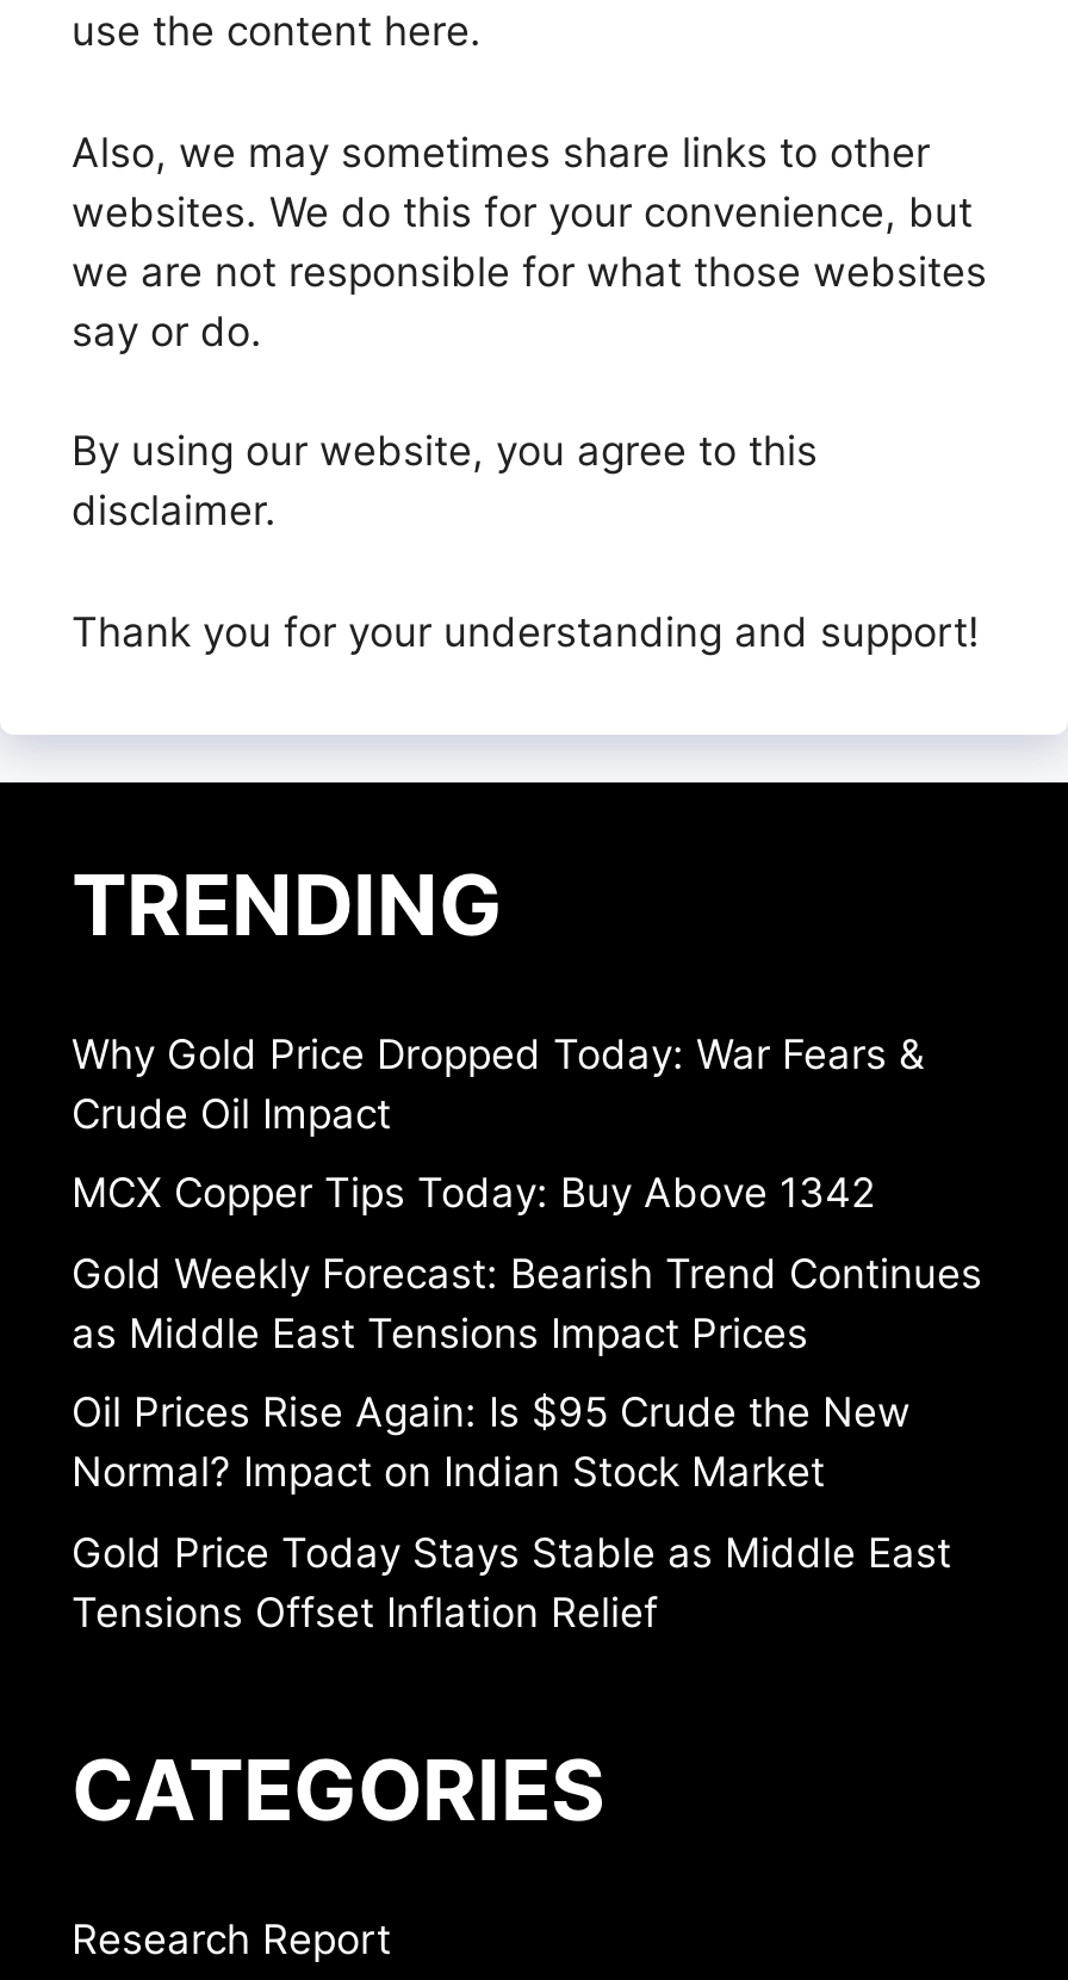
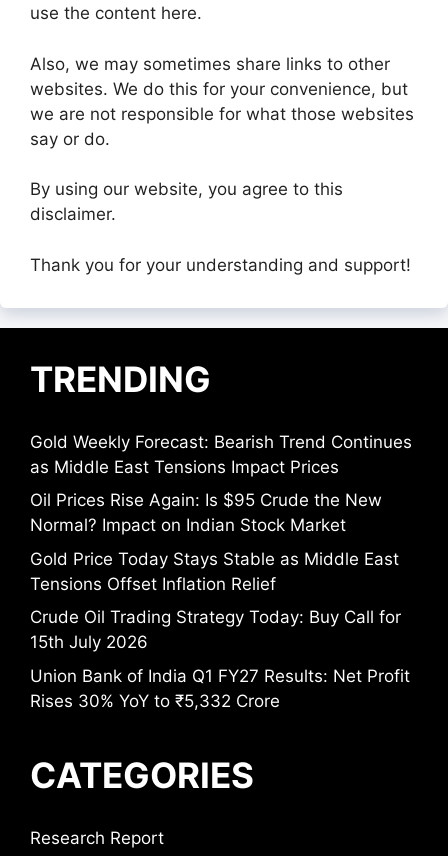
[72,1030,925,1217] Why Gold Price Dropped Today: War Fears & | Crude Oil Impact | MCX Copper Tips Today: Buy Above 1342 -> none
moved [72,1249,982,1636] -> [30,432,412,594]: Gold Weekly Forecast: Bearish Trend Continues | as Middle East Tensions Impact Prices | Oil Prices Rise Again: Is $95 Crude the New | Normal? Impact on Indian Stock Market | Gold Price Today Stays Stable as Middle East | Tensions Offset Inflation Relief
none -> [30,607,410,711] Crude Oil Trading Strategy Today: Buy Call for | 15th July 2026 | Union Bank of India Q1 FY27 Results: Net Profit | Rises 30% YoY to ₹5,332 Crore

